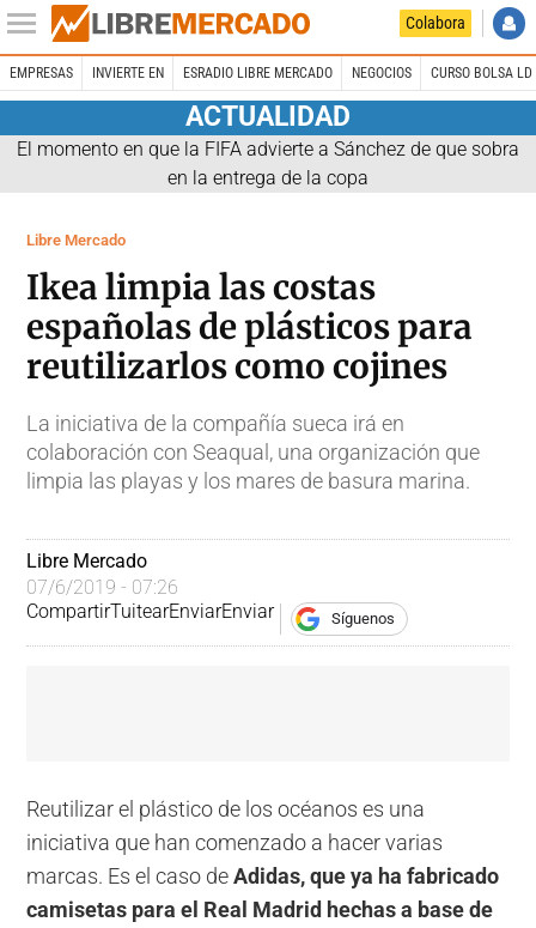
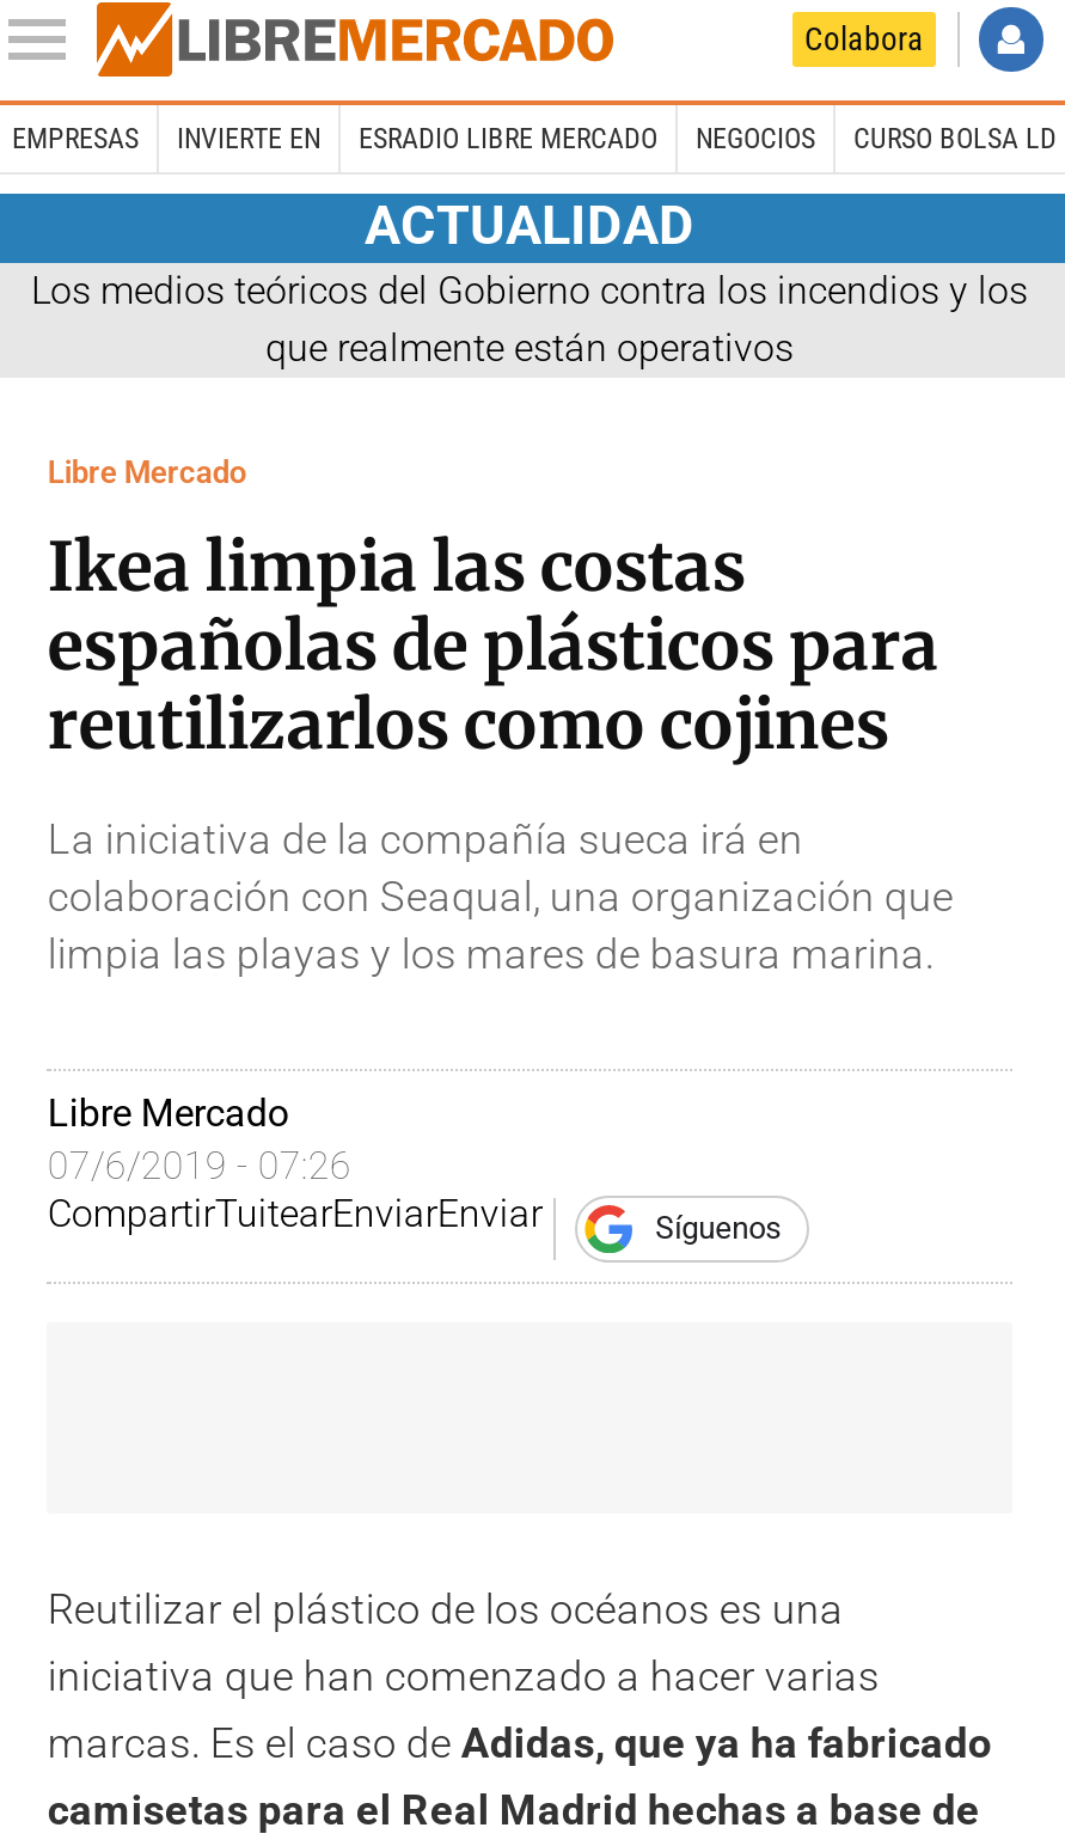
[17,137,519,189] El momento en que la FIFA advierte a Sánchez de que sobra | en la entrega de la copa -> [31,267,1028,370] Los medios teóricos del Gobierno contra los incendios y los | que realmente están operativos

